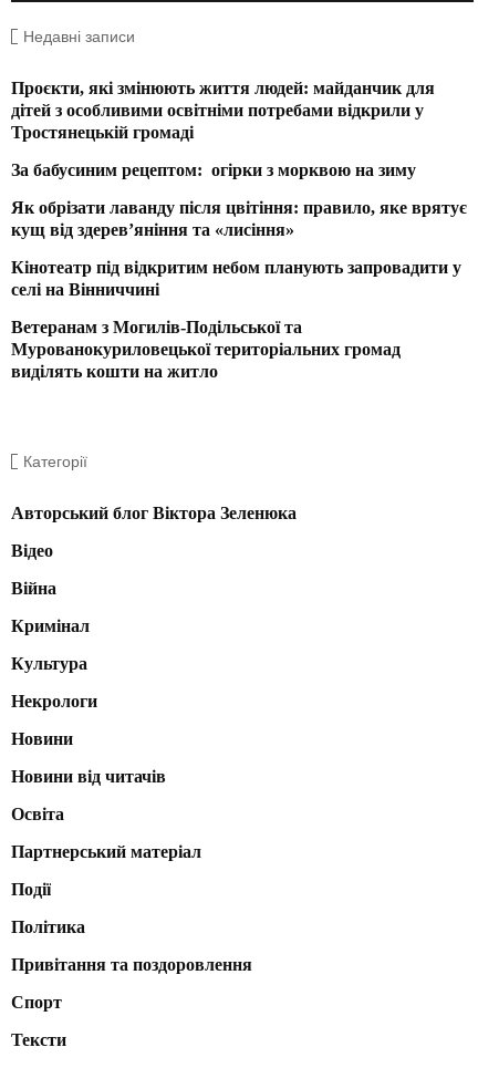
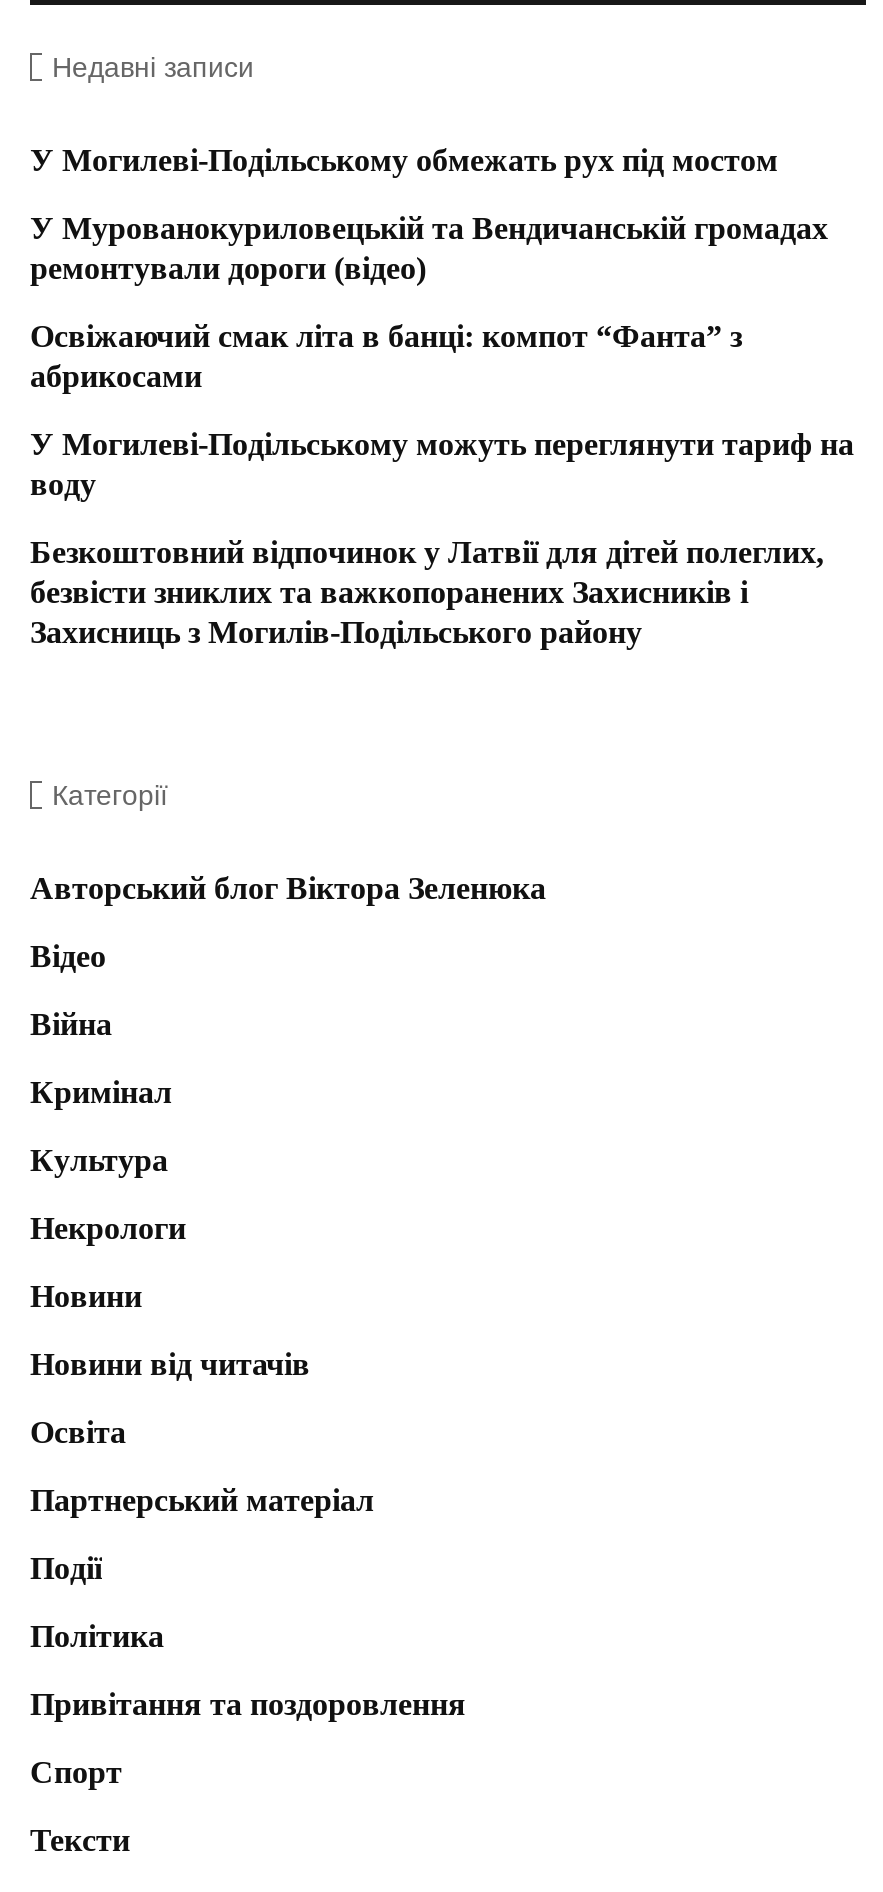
[11,79,435,142] Проєкти, які змінюють життя людей: майданчик для | дітей з особливими освітніми потребами відкрили у | Тростянецькій громаді -> [30,144,778,178] У Могилеві-Подільському обмежать рух під мостом
[11,161,416,180] За бабусиним рецептом: огірки з морквою на зиму -> [30,212,836,286] У Мурованокуриловецькій та Вендичанській громадах | ремонтували дороги (відео)
[11,199,467,239] Як обрізати лаванду після цвітіння: правило, яке врятує | кущ від здерев’яніння та «лисіння» -> [30,320,742,394] Освіжаючий смак літа в банці: компот “Фанта” з | абрикосами
[11,258,461,299] Кінотеатр під відкритим небом планують запровадити у | селі на Вінниччині -> [30,428,854,502] У Могилеві-Подільському можуть переглянути тариф на | воду
[11,318,401,381] Ветеранам з Могилів-Подільської та | Мурованокуриловецької територіальних громад | виділять кошти на житло -> [30,536,824,650] Безкоштовний відпочинок у Латвії для дітей полеглих, | безвісти зниклих та важкопоранених Захисників і | Захисниць з Могилів-Подільського району

